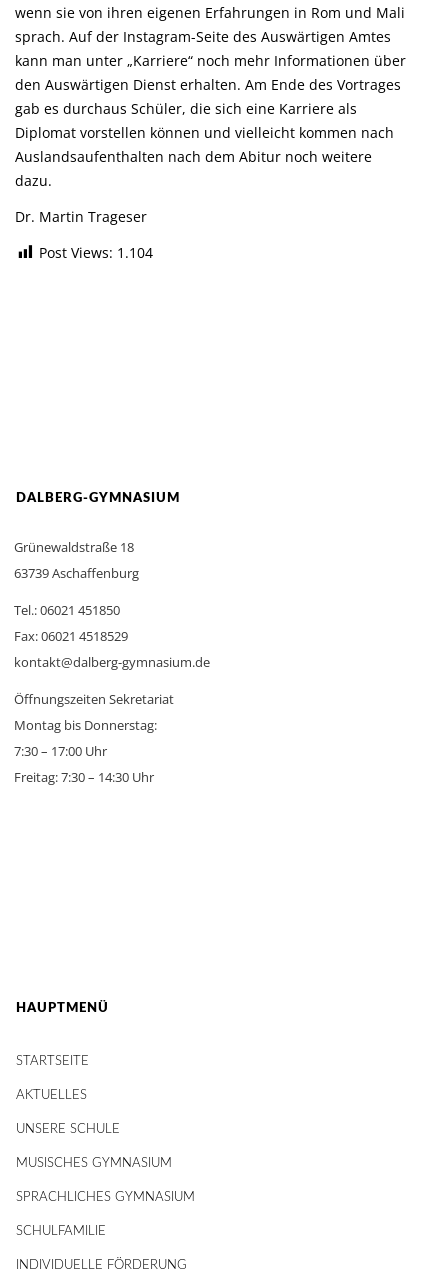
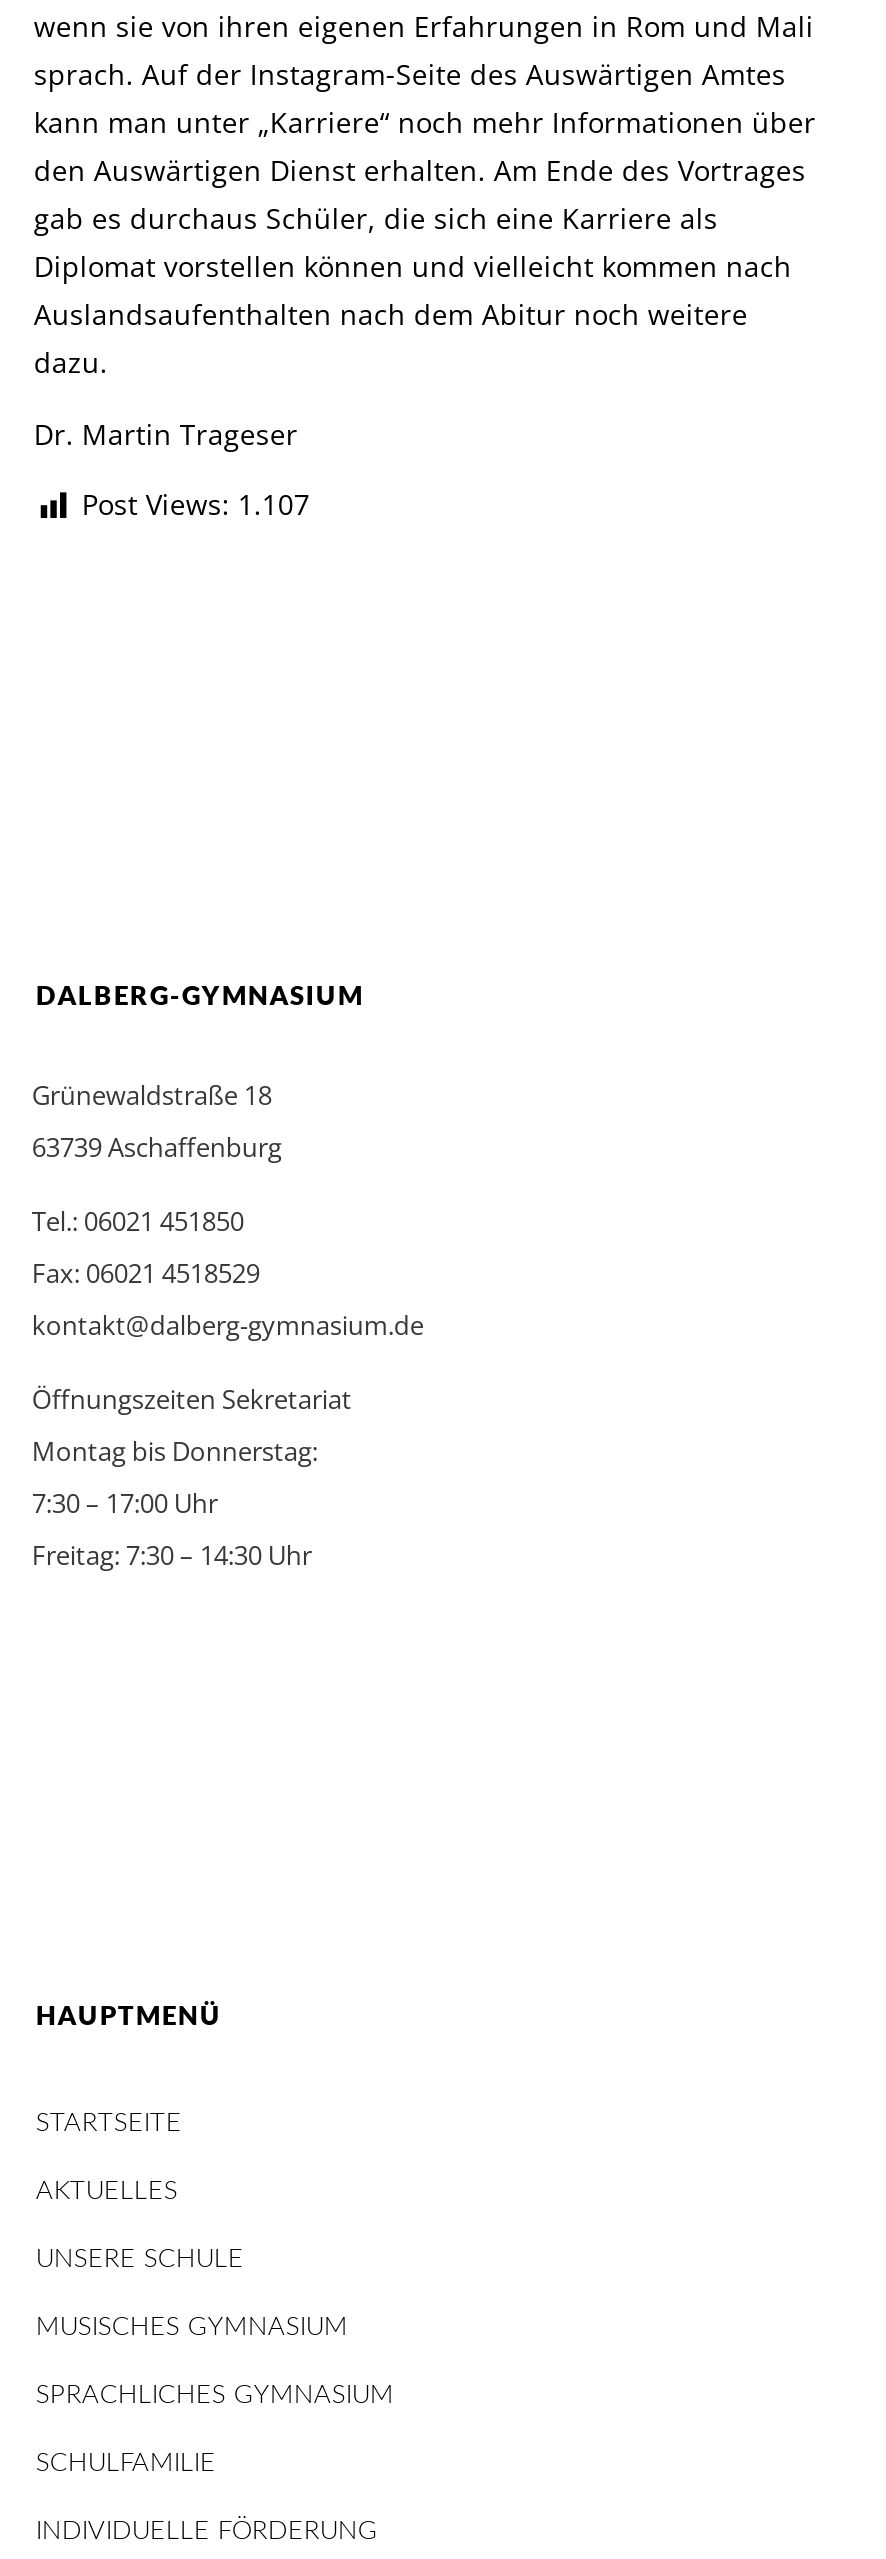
[39,243,153,262] Post Views: 1.104 -> [82,486,310,524] Post Views: 1.107

